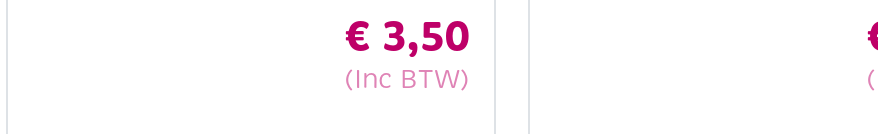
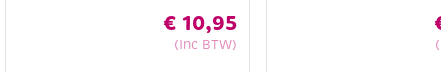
[344,10,470,62] €3,50 -> [163,10,237,36] €10,95

